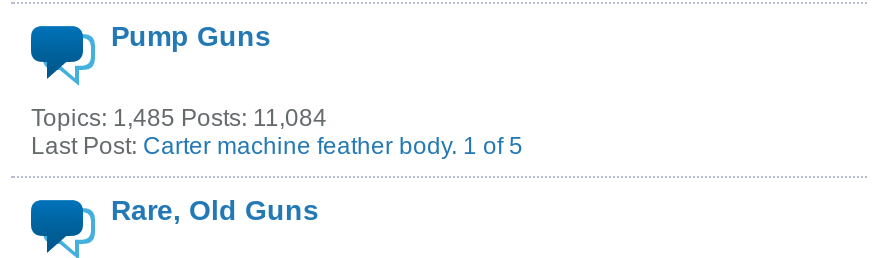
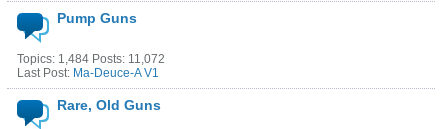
[31,104,523,160] Topics: 1,485 Posts: 11,084 | Last Post: Carter machine feather body. 1 of 5 -> [17,52,165,80] Topics: 1,484 Posts: 11,072 | Last Post: Ma-Deuce-A V1

